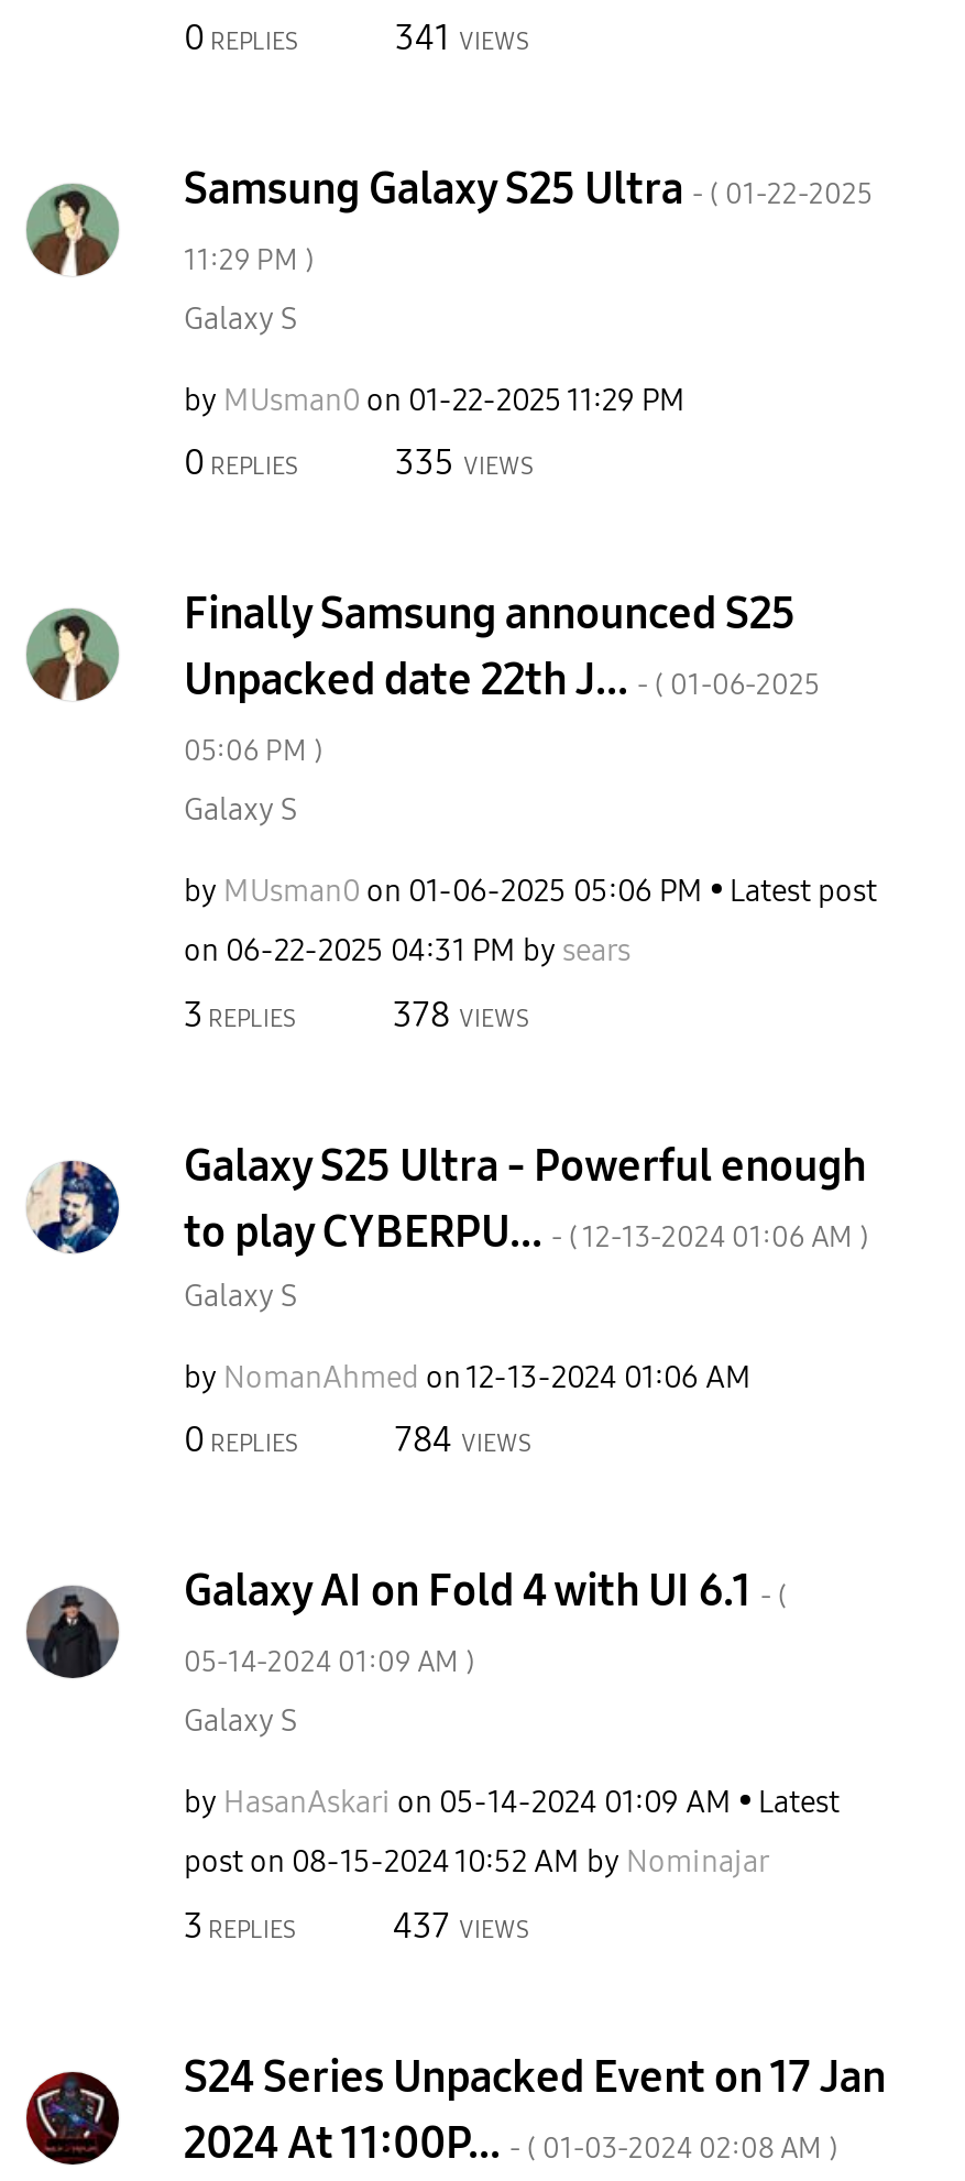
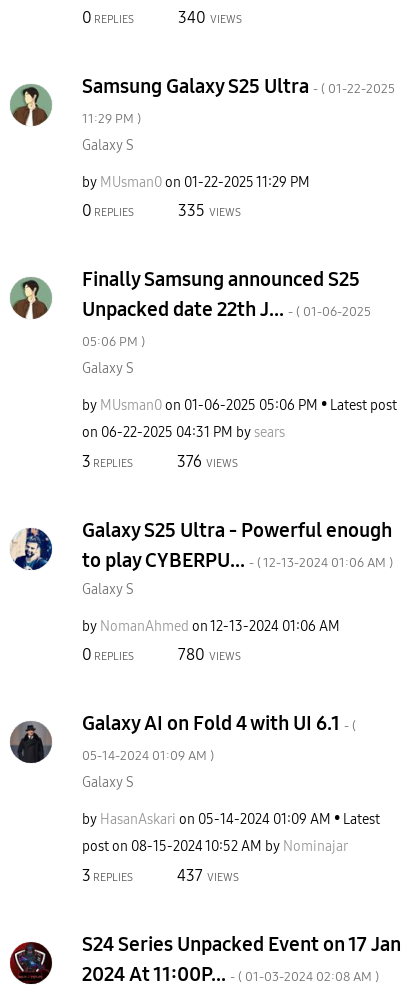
[395,15,529,57] 341 VIEWS -> [177,7,241,26] 340 VIEWS
[393,993,529,1034] 378 VIEWS -> [176,451,237,470] 376 VIEWS
[395,1418,531,1460] 784 VIEWS -> [177,645,240,664] 780 VIEWS

